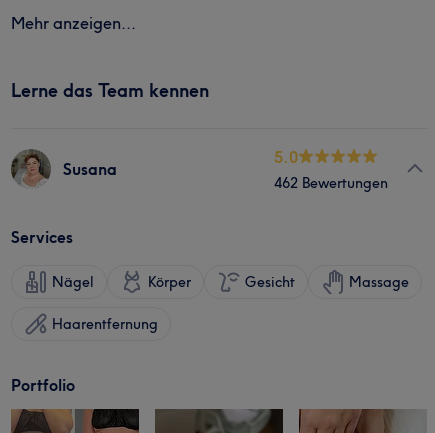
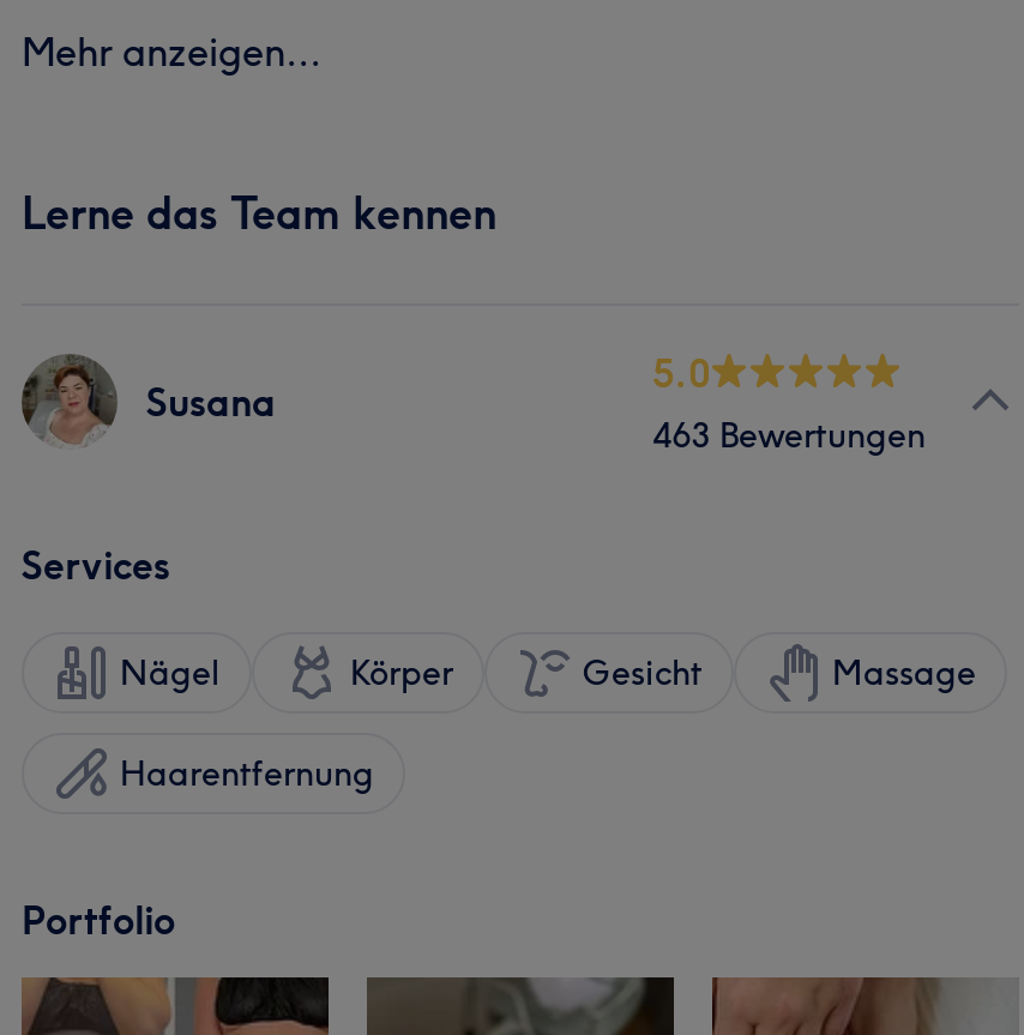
[274,174,388,192] 462 Bewertungen -> [652,414,926,457] 463 Bewertungen

